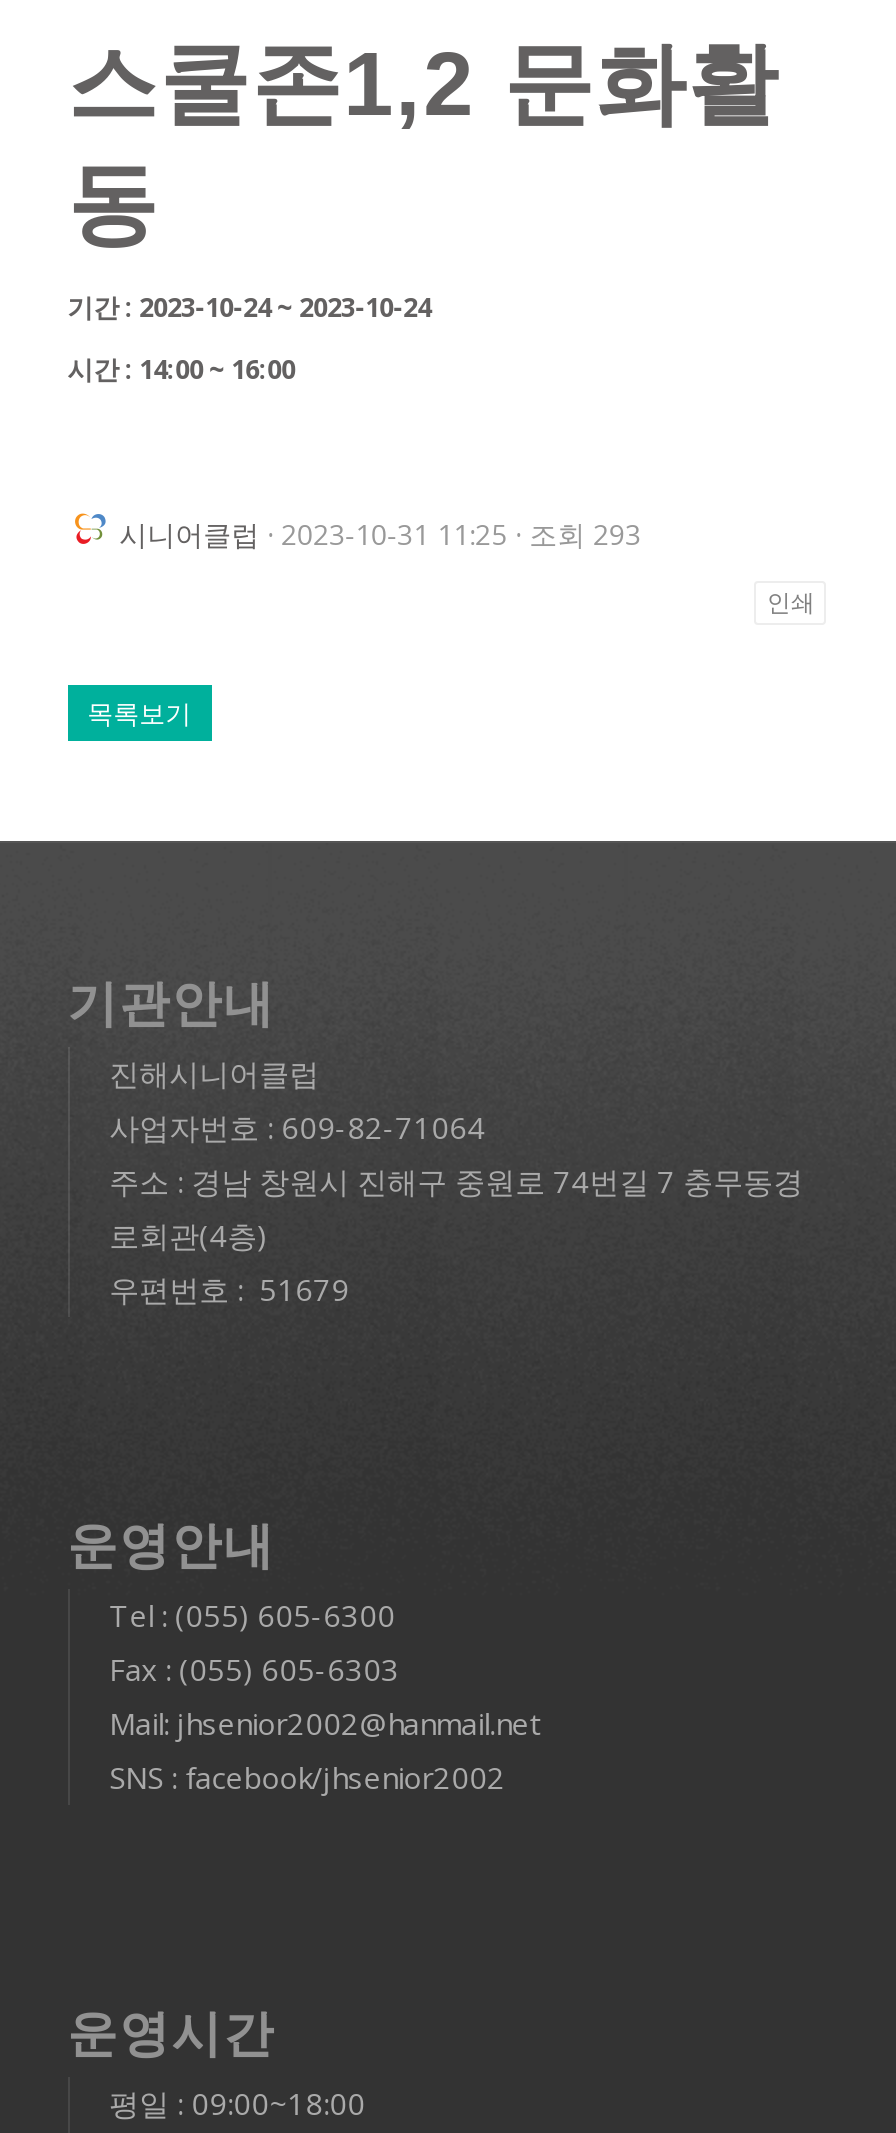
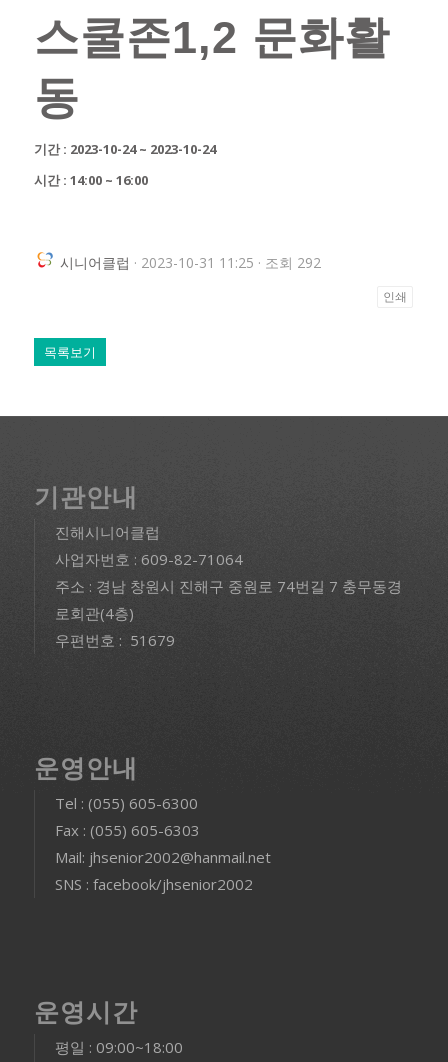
[119,514,641,552] 시니어클럽 · 2023-10-31 11:25 · 조회 293 -> [60,253,321,272] 시니어클럽 · 2023-10-31 11:25 · 조회 292

